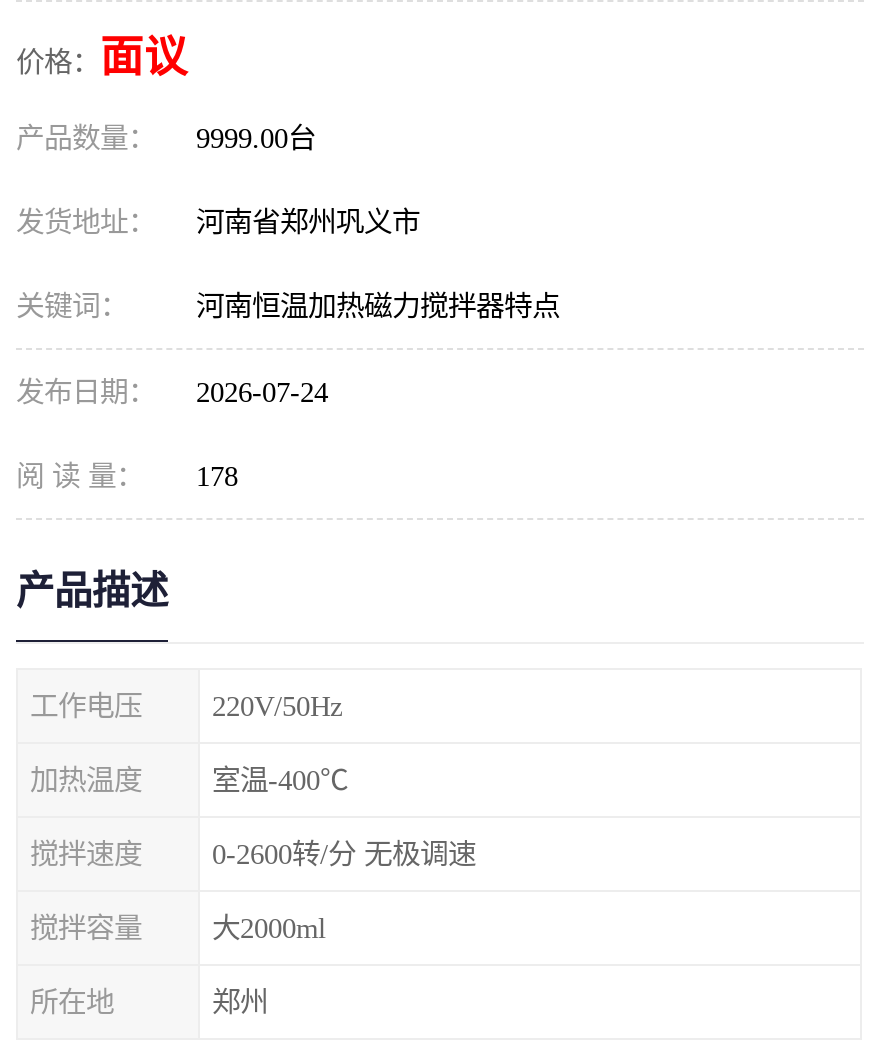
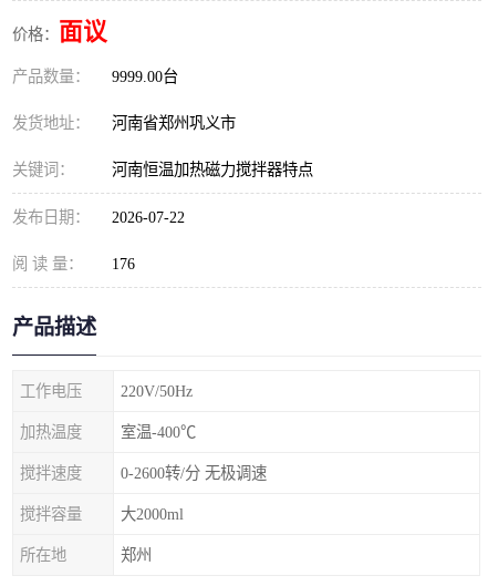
[16,376,328,408] 发布日期： 2026-07-24 -> [12,208,185,226] 发布日期： 2026-07-22
[16,460,238,492] 阅 读 量： 178 -> [12,255,135,273] 阅 读 量： 176

